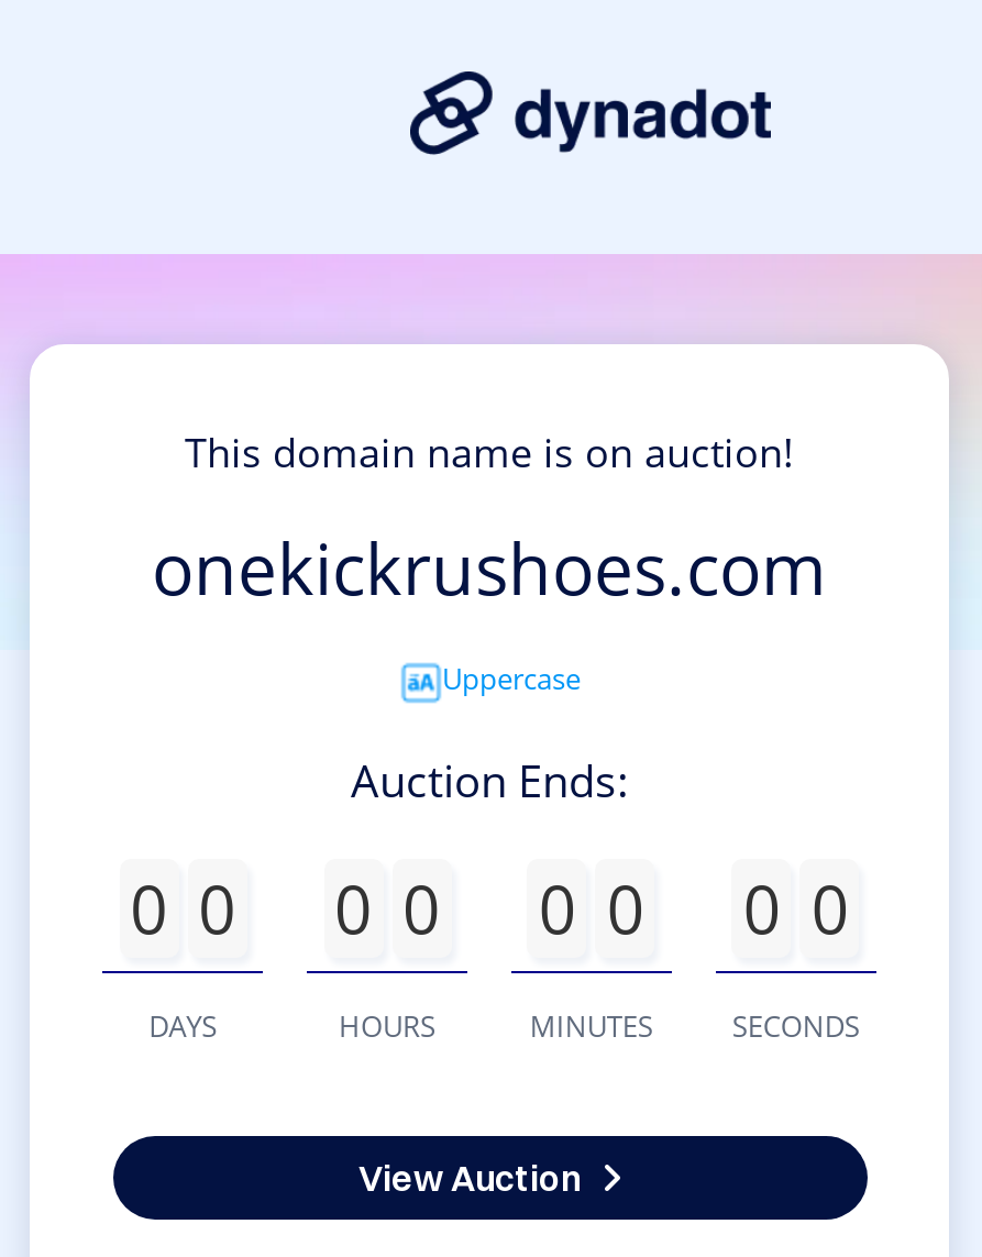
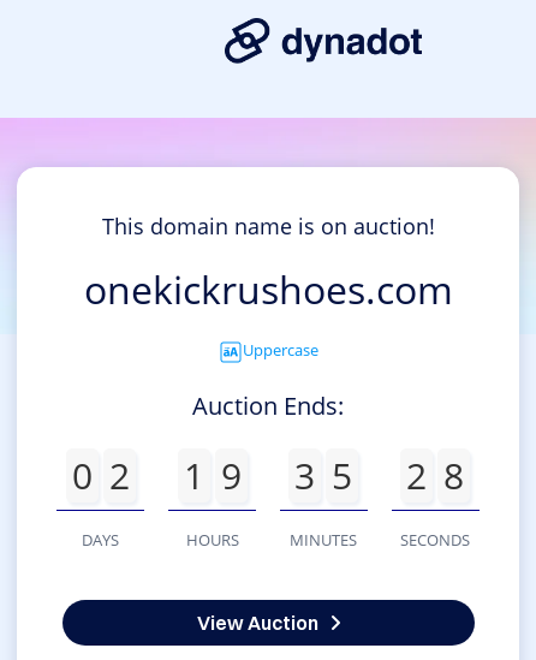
[130,863,236,953] 0 0 -> [72,451,129,500] 0 2
[334,863,440,953] 0 0 -> [183,451,241,500] 1 9
[539,863,644,953] 0 0 -> [295,451,353,500] 3 5
[743,863,849,953] 0 0 -> [407,451,464,500] 2 8

